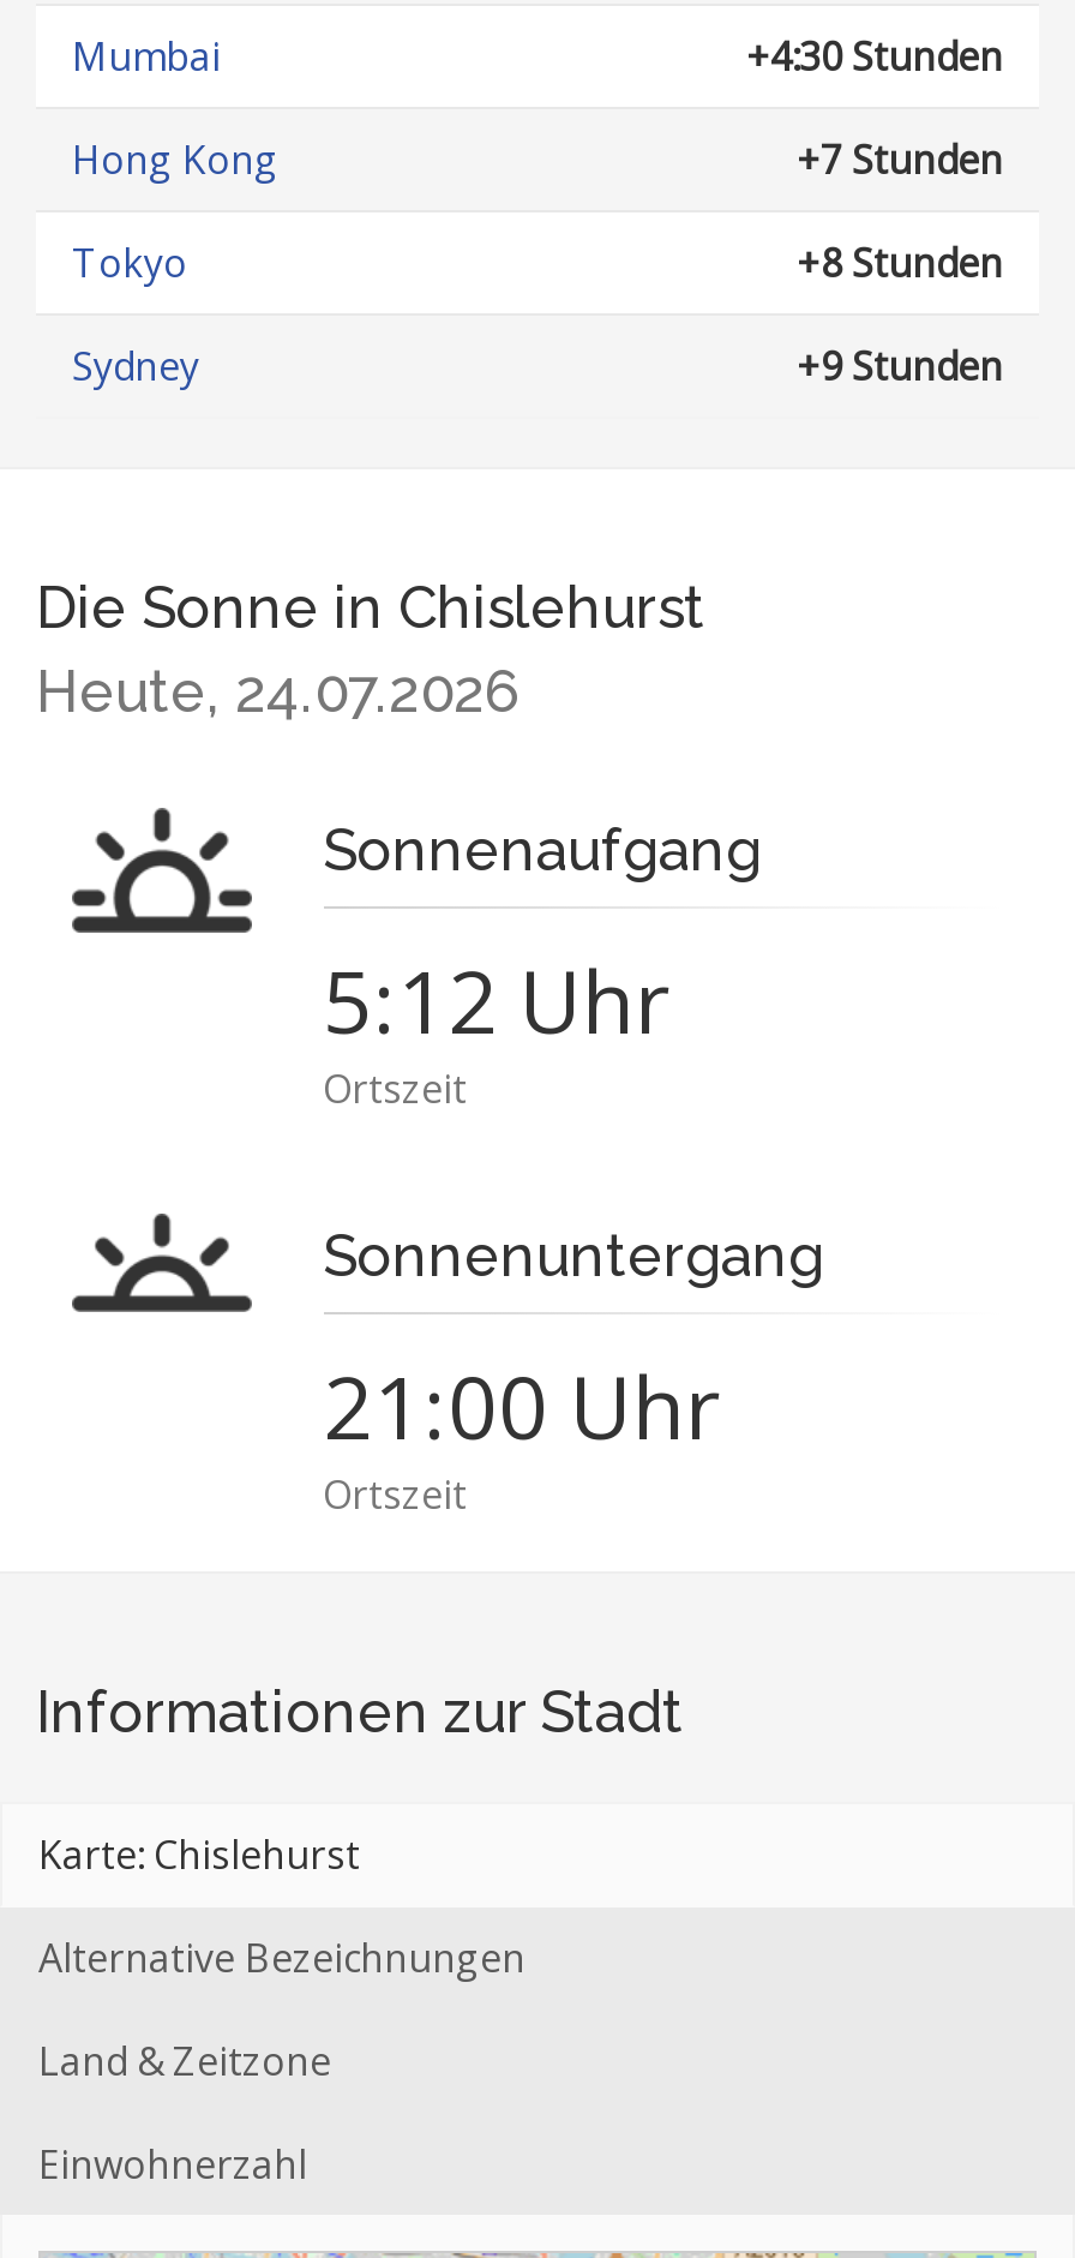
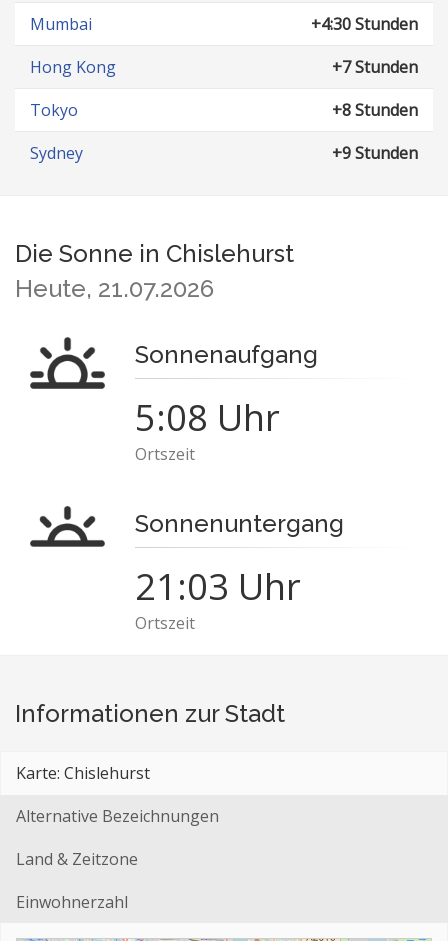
[36,658,518,727] Heute, 24.07.2026 -> [15,274,214,303] Heute, 21.07.2026
[323,944,671,1061] 5:12 Uhr -> [134,393,279,442] 5:08 Uhr
[323,1349,721,1467] 21:00 Uhr -> [134,562,300,611] 21:03 Uhr

